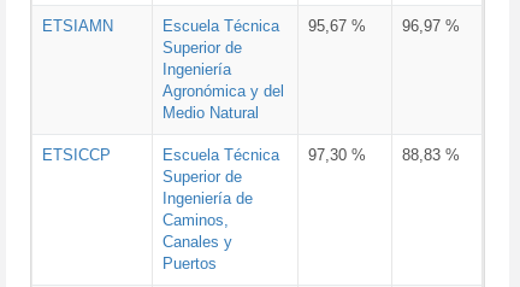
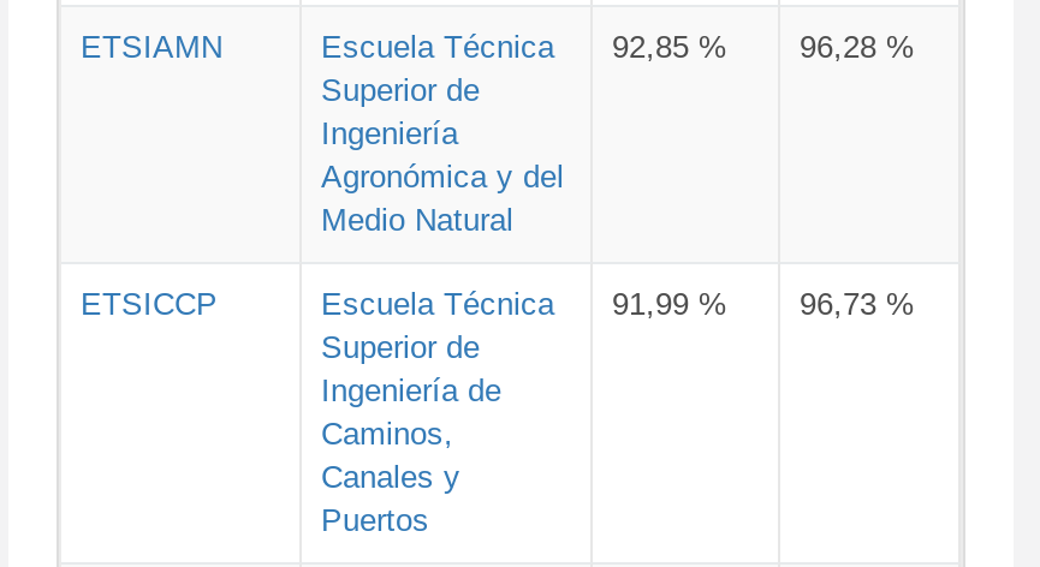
[308,16,366,34] 95,67 % -> [612,28,727,64] 92,85 %
[402,16,460,34] 96,97 % -> [800,28,915,64] 96,28 %
[308,145,366,163] 97,30 % -> [612,285,727,321] 91,99 %
[402,145,460,163] 88,83 % -> [800,285,915,321] 96,73 %

